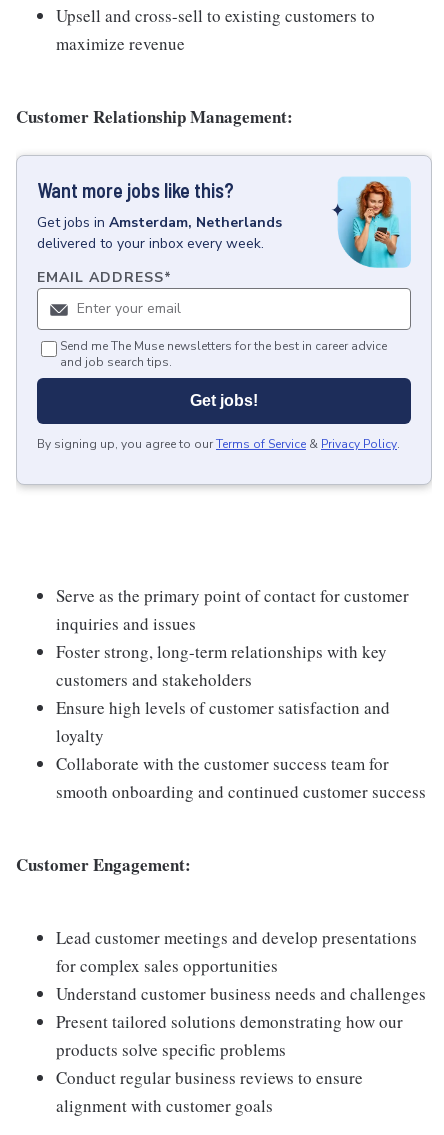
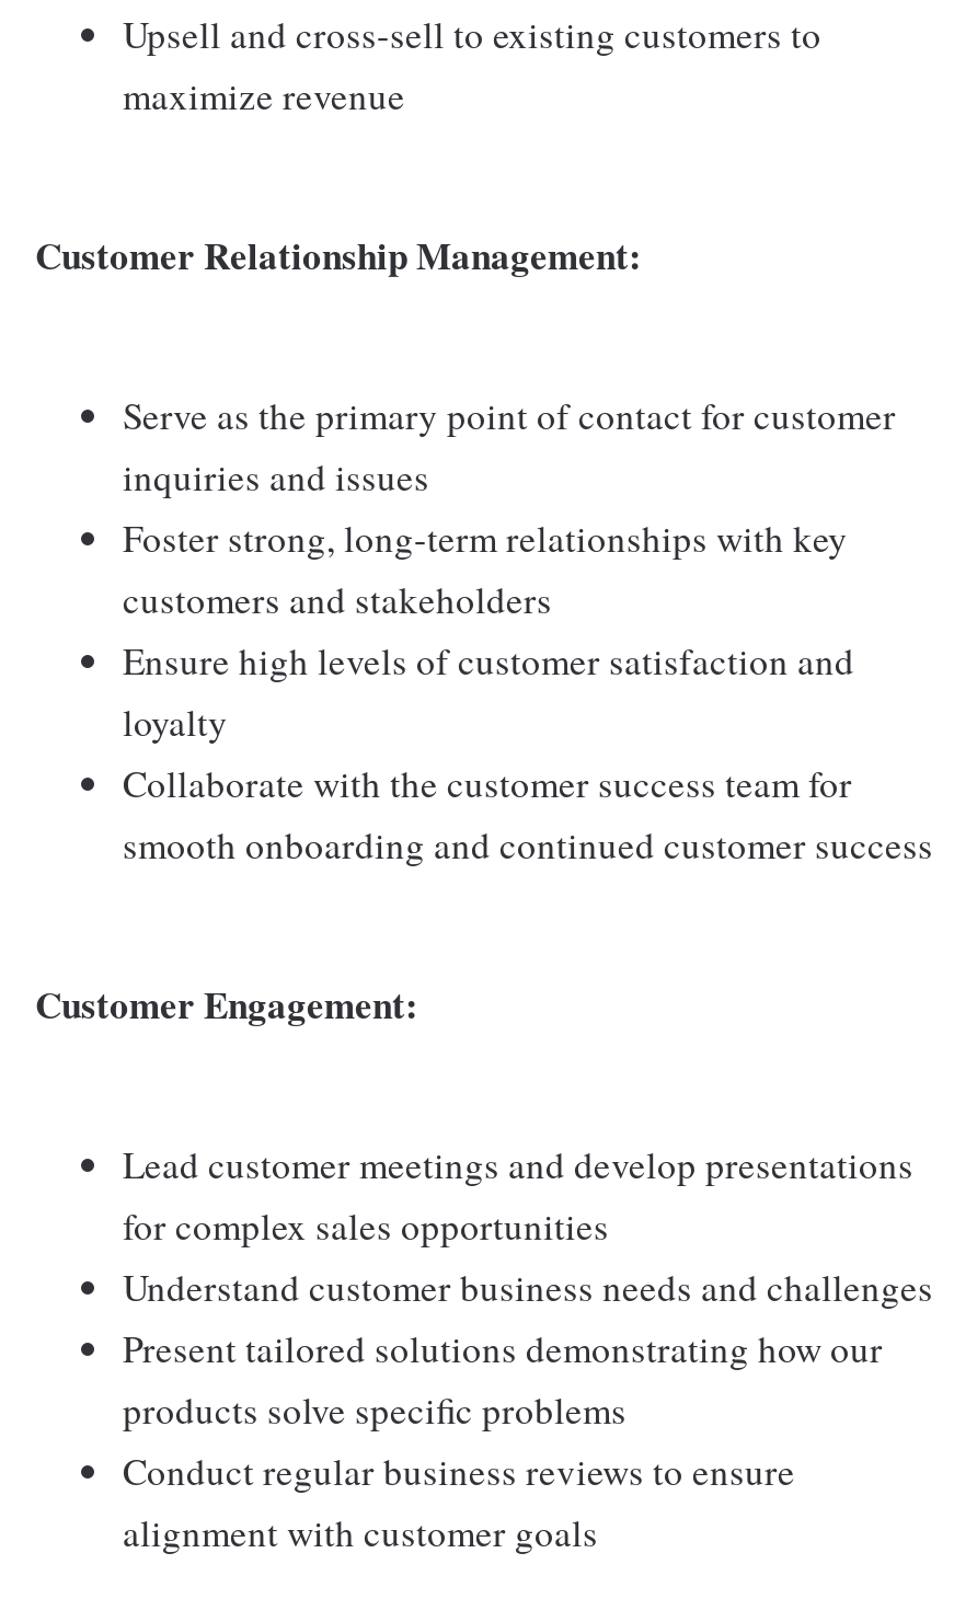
[16,155,432,488] [image] | Want more jobs like this? | Get jobs in Amsterdam, Netherlands | delivered to your inbox every week. | EMAIL ADDRESS* -> none
[37,338,400,452] Send me The Muse newsletters for the best in career advice | and job search tips. | Get jobs! | By signing up, you agree to our Terms of Service & Privacy Policy. -> none

